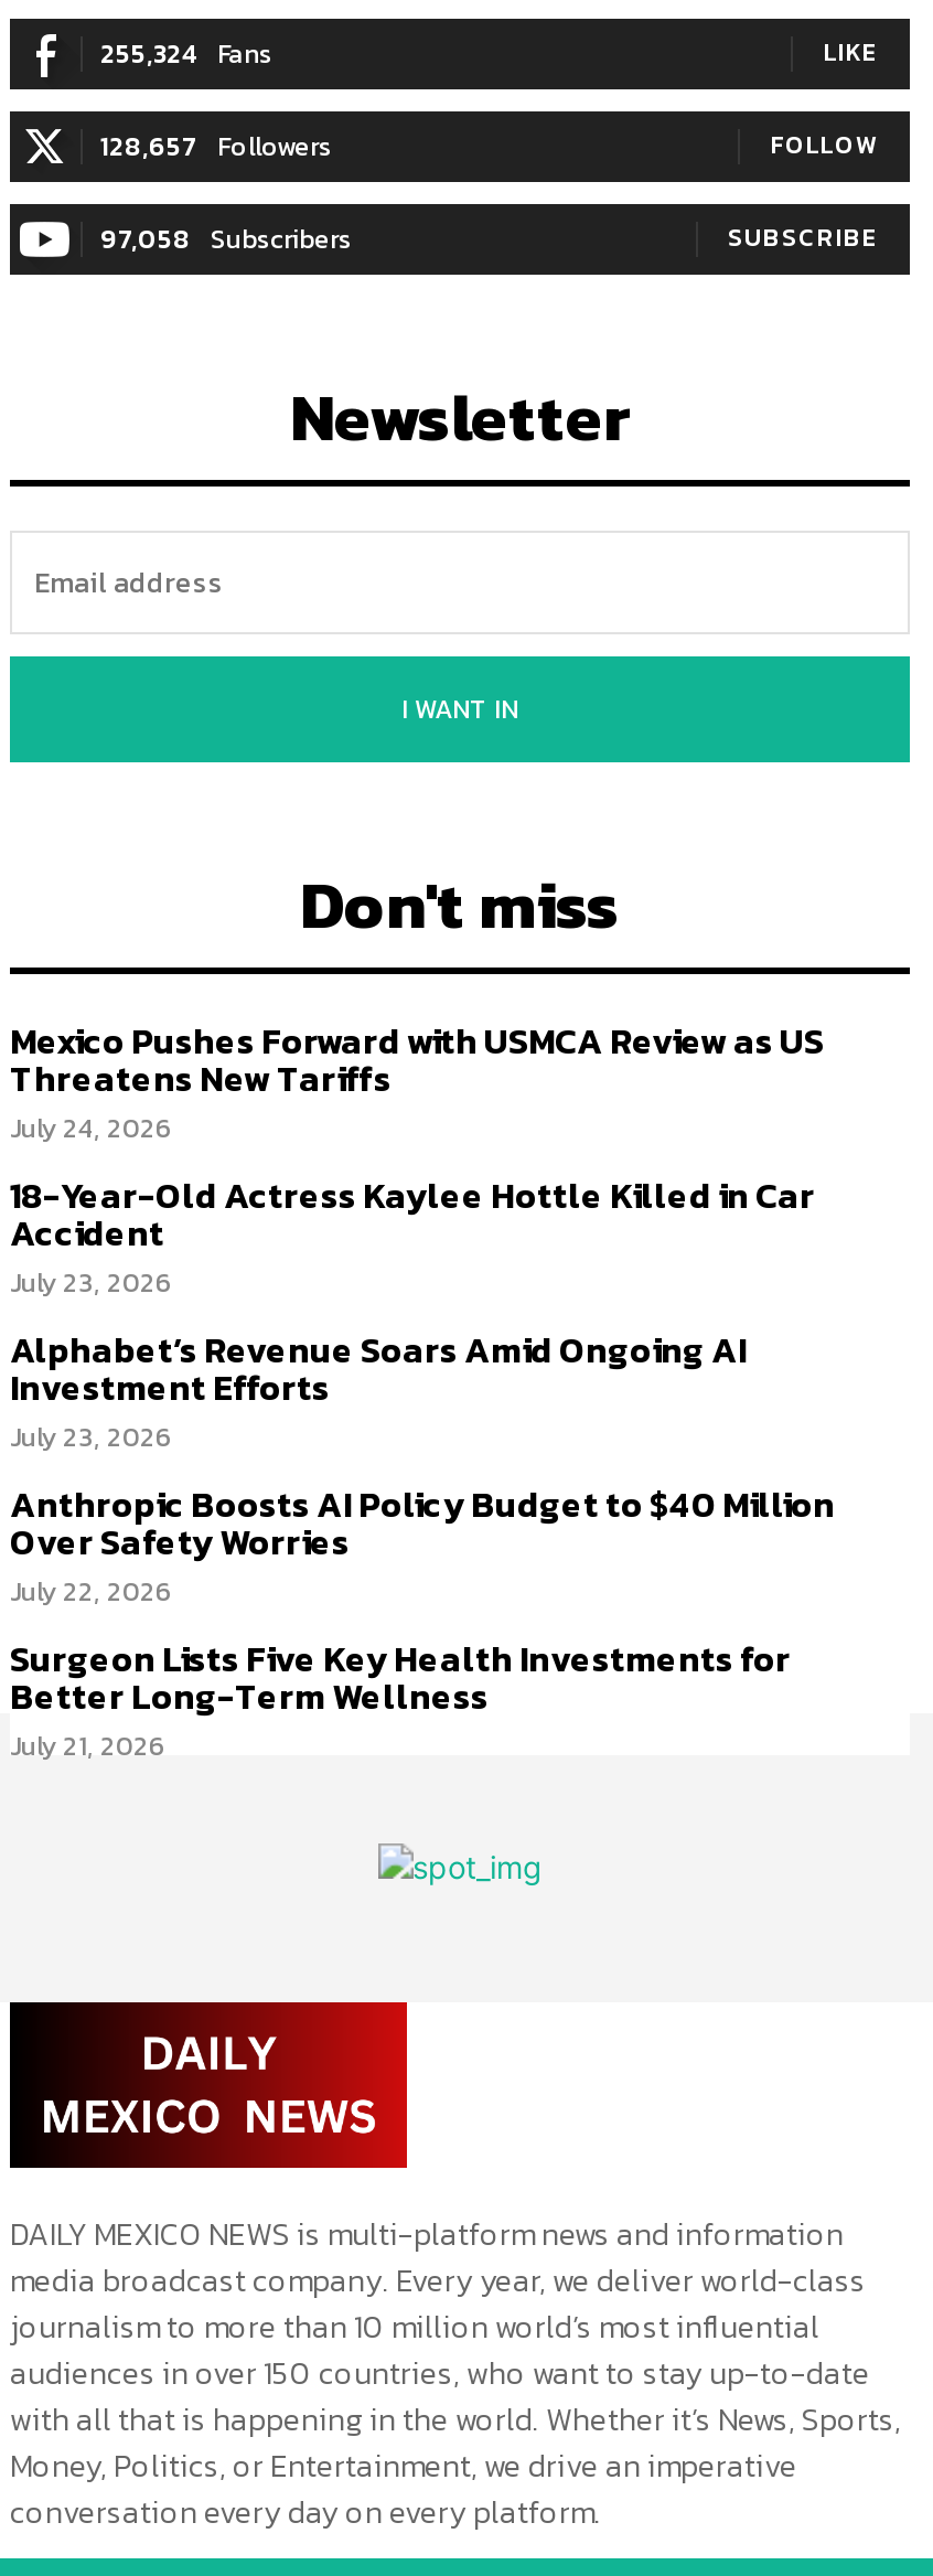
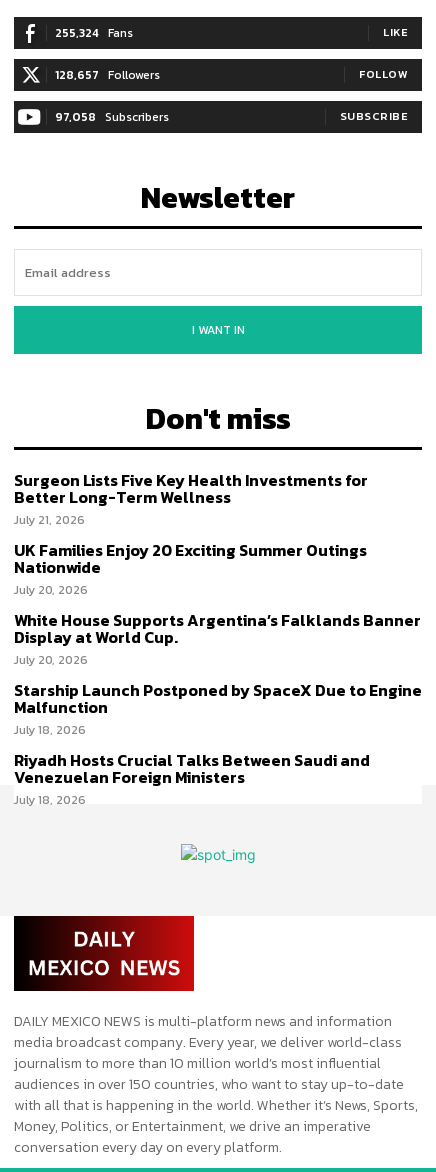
[10,1014,835,1612] Mexico Pushes Forward with USMCA Review as US | Threatens New Tariffs | July 24, 2026 | 18-Year-Old Actress Kaylee Hottle Killed in Car | Accident | July 23, 2026 | Alphabet’s Revenue Soars Amid Ongoing AI | Investment Efforts | July 23, 2026 | Anthropic Boosts AI Policy Budget to $40 Million | Over Safety Worries | July 22, 2026 -> none
moved [10,1632,791,1766] -> [14,468,368,529]: Surgeon Lists Five Key Health Investments for | Better Long-Term Wellness | July 21, 2026
none -> [14,538,422,809] UK Families Enjoy 20 Exciting Summer Outings | Nationwide | July 20, 2026 | White House Supports Argentina’s Falklands Banner | Display at World Cup. | July 20, 2026 | Starship Launch Postponed by SpaceX Due to Engine | Malfunction | July 18, 2026 | Riyadh Hosts Crucial Talks Between Saudi and | Venezuelan Foreign Ministers | July 18, 2026

